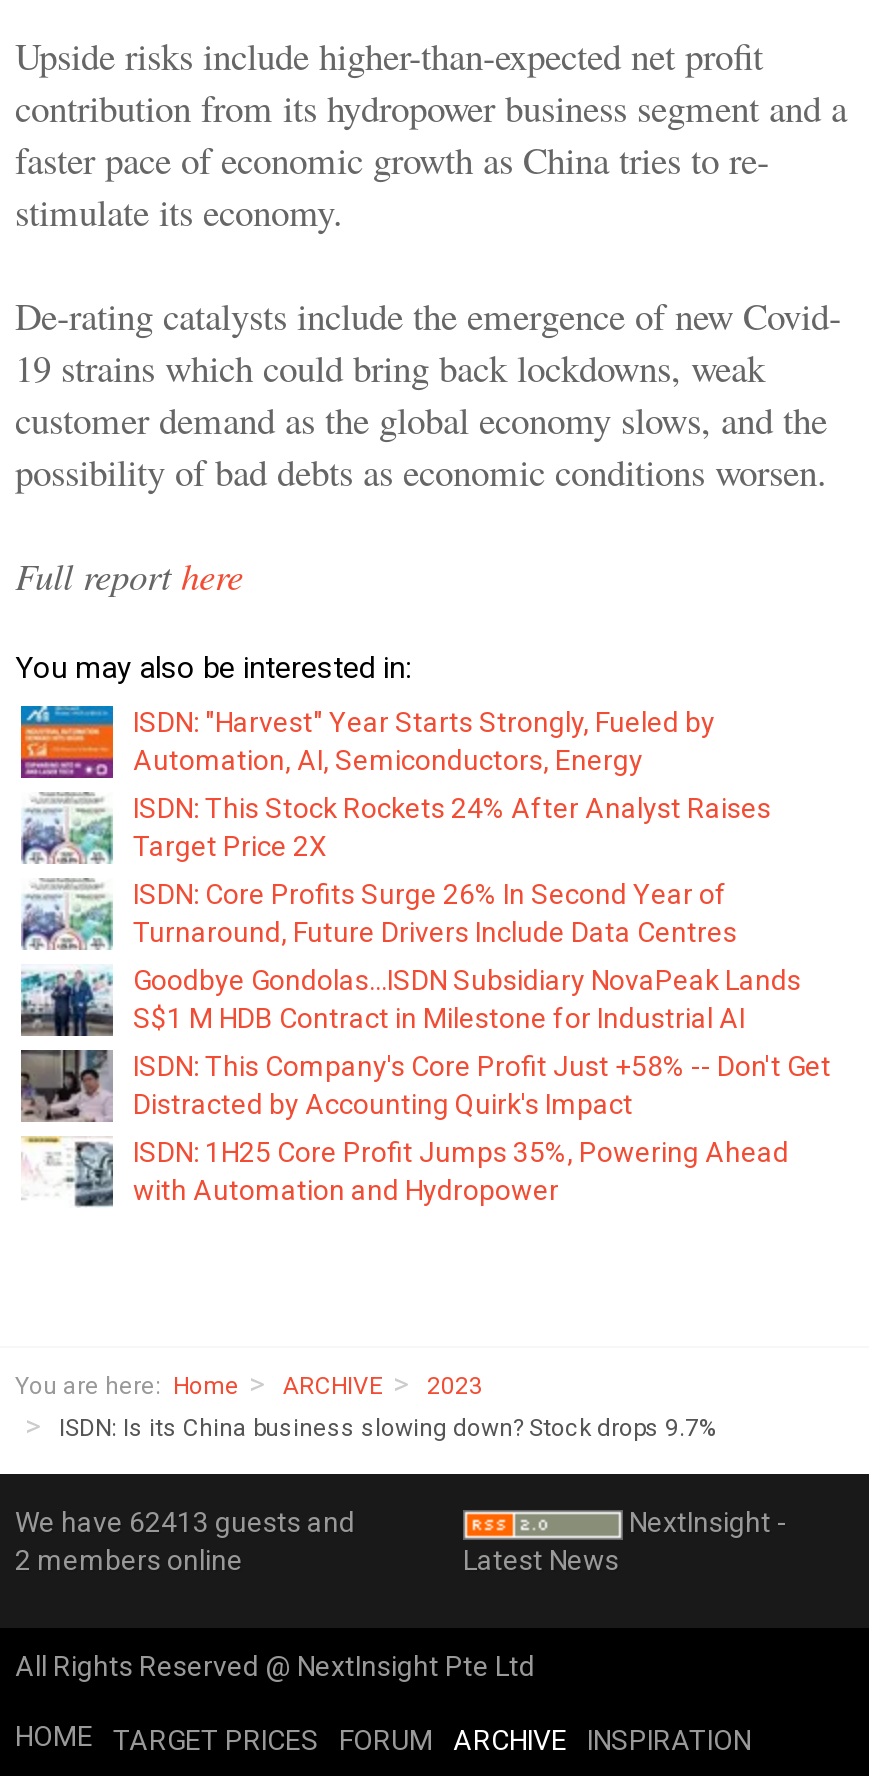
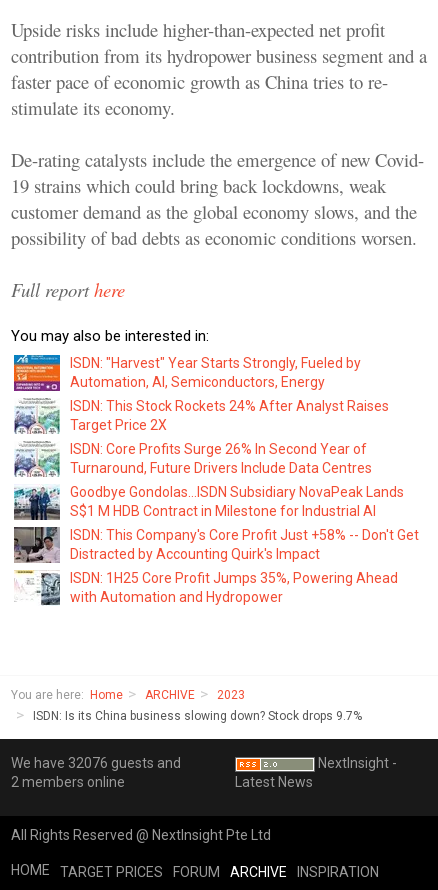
[15,1506,355,1538] We have 62413 guests and -> [11,755,181,771] We have 32076 guests and

